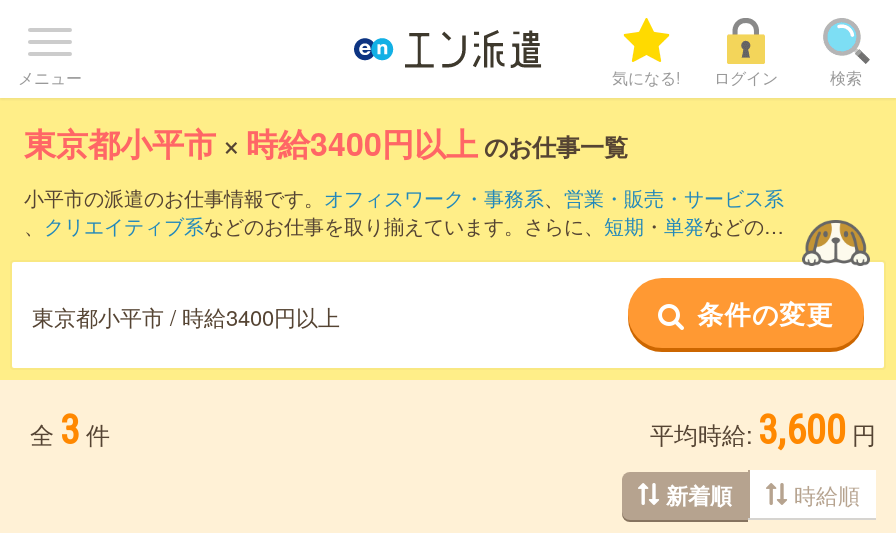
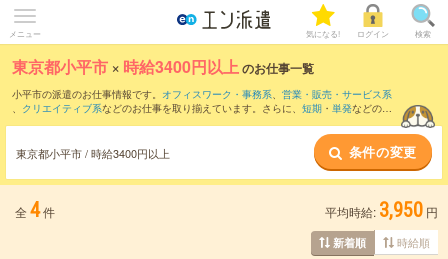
[30,406,110,454] 全 3 件 -> [15,198,55,222] 全 4 件
[650,406,876,454] 平均時給: 3,600 円 -> [325,198,438,222] 平均時給: 3,950 円

